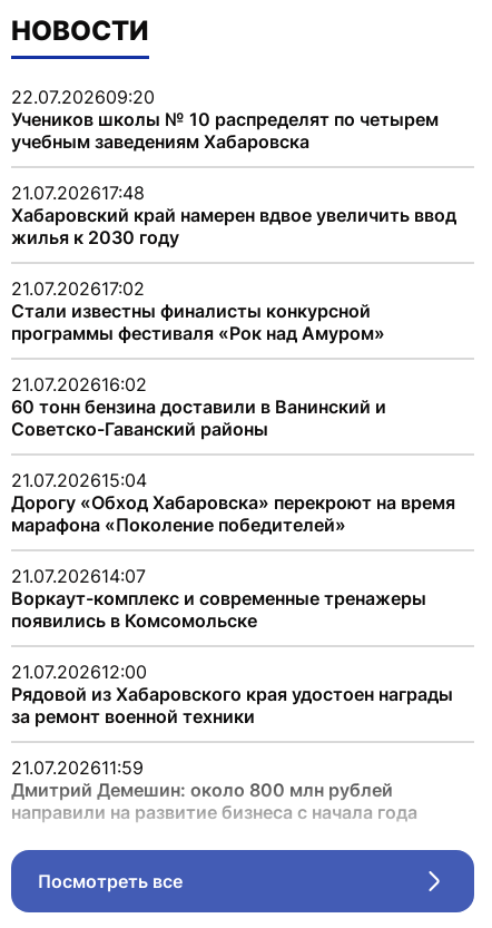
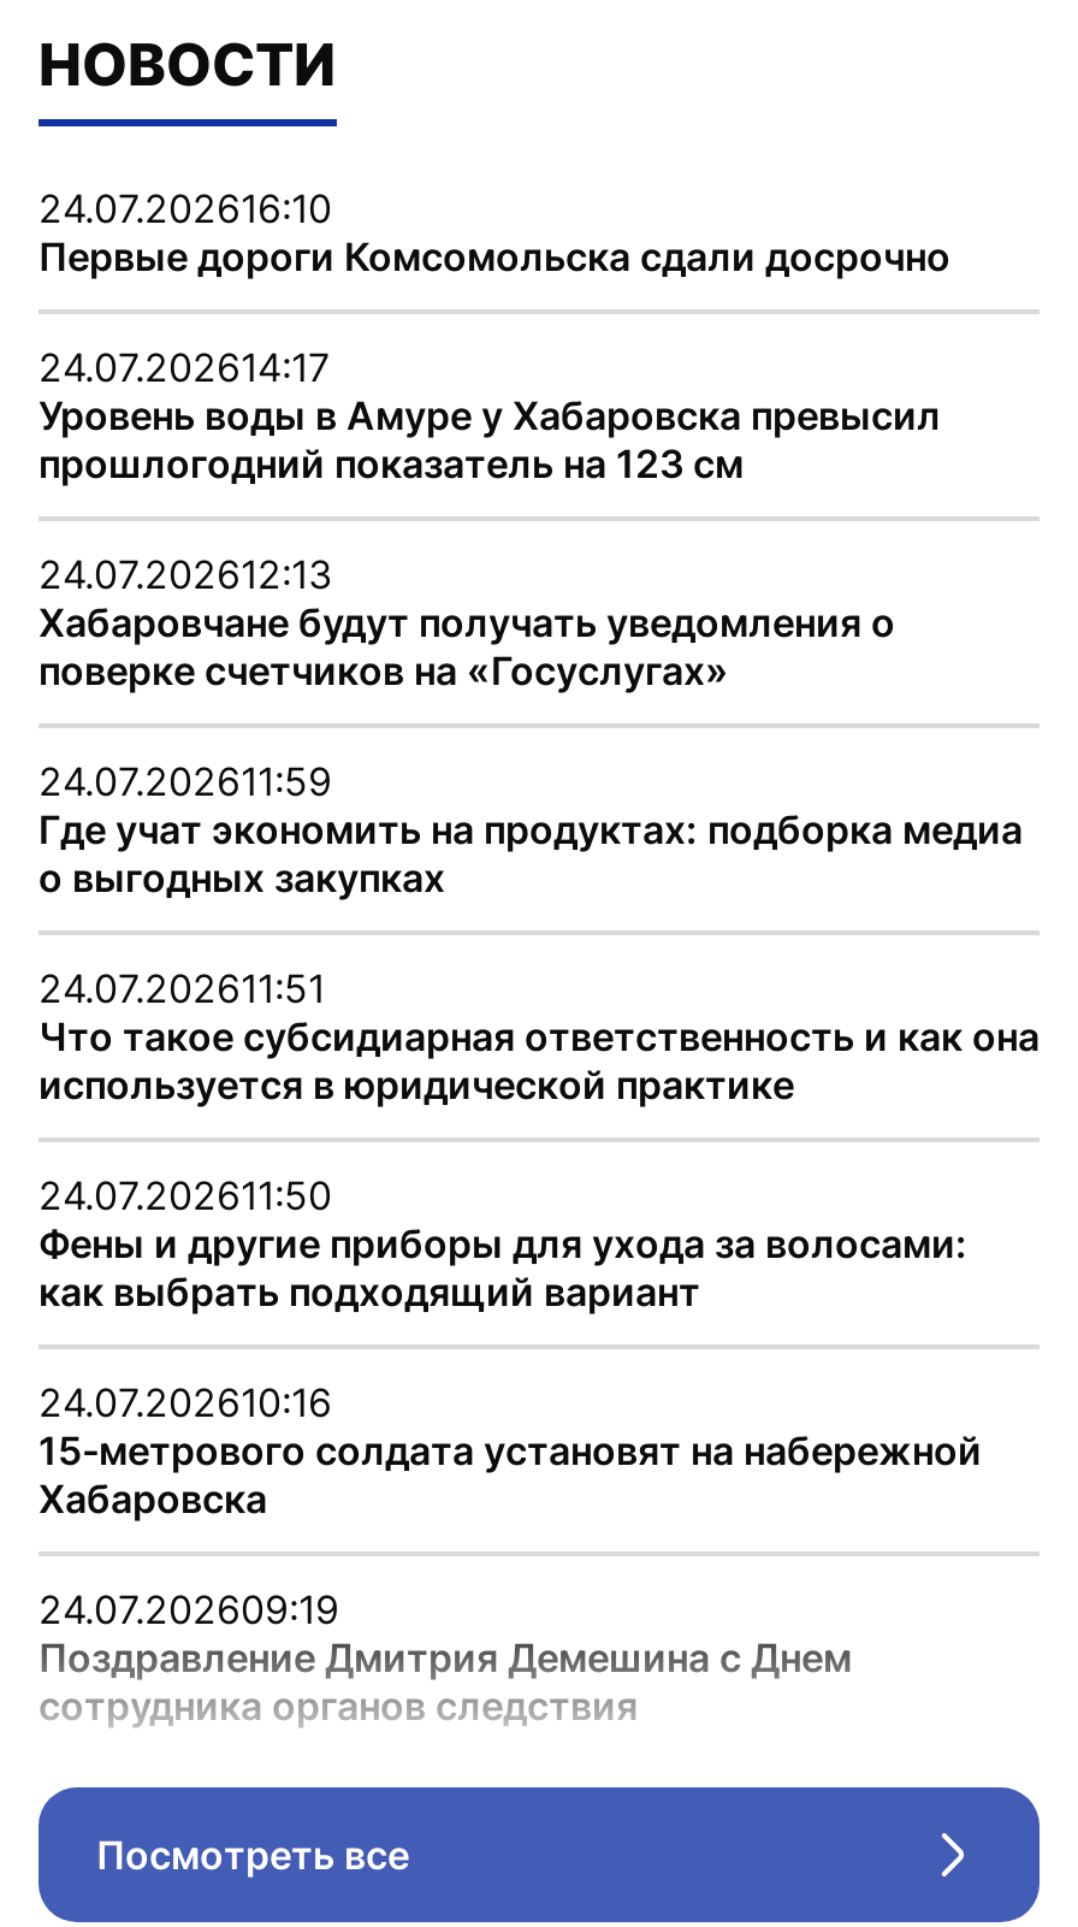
[11,86,439,153] 22.07.202609:20 | Учеников школы № 10 распределят по четырем | учебным заведениям Хабаровска -> [38,184,950,280] 24.07.202616:10 | Первые дороги Комсомольска сдали досрочно
[11,182,456,248] 21.07.202617:48 | Хабаровский край намерен вдвое увеличить ввод | жилья к 2030 году -> [38,343,941,487] 24.07.202614:17 | Уровень воды в Амуре у Хабаровска превысил | прошлогодний показатель на 123 см
[11,277,385,344] 21.07.202617:02 | Стали известны финалисты конкурсной | программы фестиваля «Рок над Амуром» -> [38,550,895,694] 24.07.202612:13 | Хабаровчане будут получать уведомления о | поверке счетчиков на «Госуслугах»
[11,373,386,440] 21.07.202616:02 | 60 тонн бензина доставили в Ванинский и | Советско-Гаванский районы -> [38,757,1023,902] 24.07.202611:59 | Где учат экономить на продуктах: подборка медиа | о выгодных закупках
[11,469,455,536] 21.07.202615:04 | Дорогу «Обход Хабаровска» перекроют на время | марафона «Поколение победителей» -> [38,964,1039,1109] 24.07.202611:51 | Что такое субсидиарная ответственность и как она | используется в юридической практике
[11,565,426,632] 21.07.202614:07 | Воркаут-комплекс и современные тренажеры | появились в Комсомольске -> [38,1171,967,1316] 24.07.202611:50 | Фены и другие приборы для ухода за волосами: | как выбрать подходящий вариант
[11,661,453,727] 21.07.202612:00 | Рядовой из Хабаровского края удостоен награды | за ремонт военной техники -> [38,1378,982,1523] 24.07.202610:16 | 15-метрового солдата установят на набережной | Хабаровска
[11,756,417,823] 21.07.202611:59 | Дмитрий Демешин: около 800 млн рублей | направили на развитие бизнеса с начала года -> [38,1585,852,1730] 24.07.202609:19 | Поздравление Дмитрия Демешина с Днем | сотрудника органов следствия

